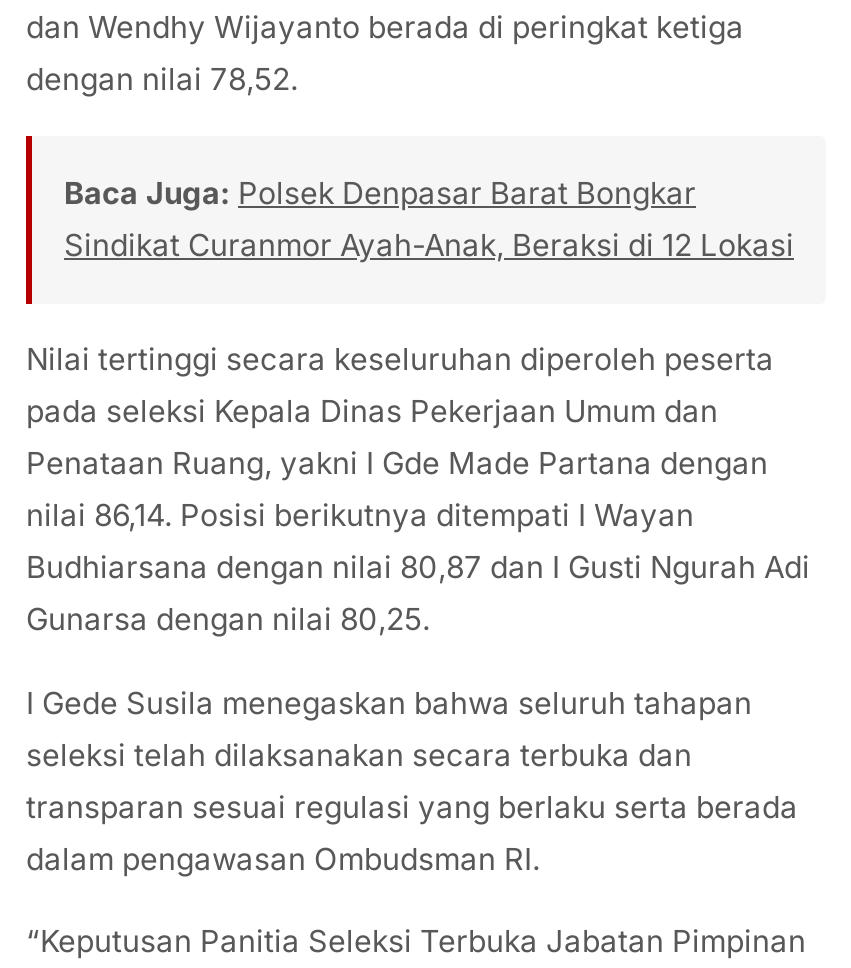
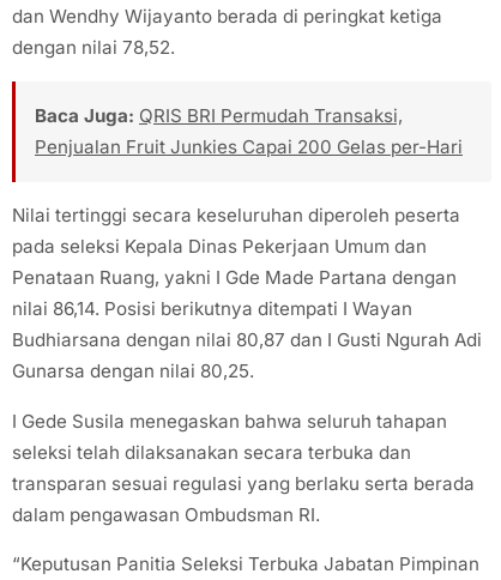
[64,175,794,265] Baca Juga: Polsek Denpasar Barat Bongkar | Sindikat Curanmor Ayah-Anak, Beraksi di 12 Lokasi -> [35,105,463,159] Baca Juga: QRIS BRI Permudah Transaksi, | Penjualan Fruit Junkies Capai 200 Gelas per-Hari

